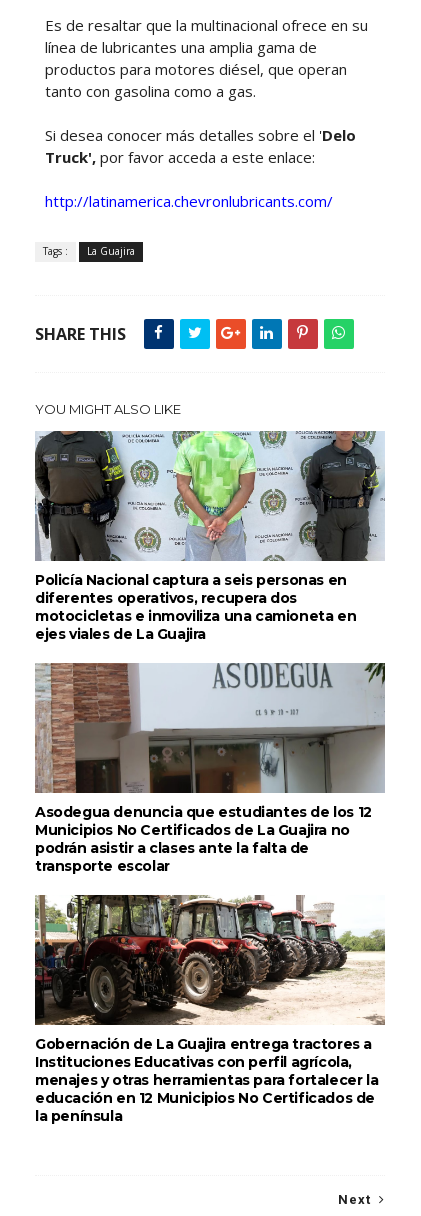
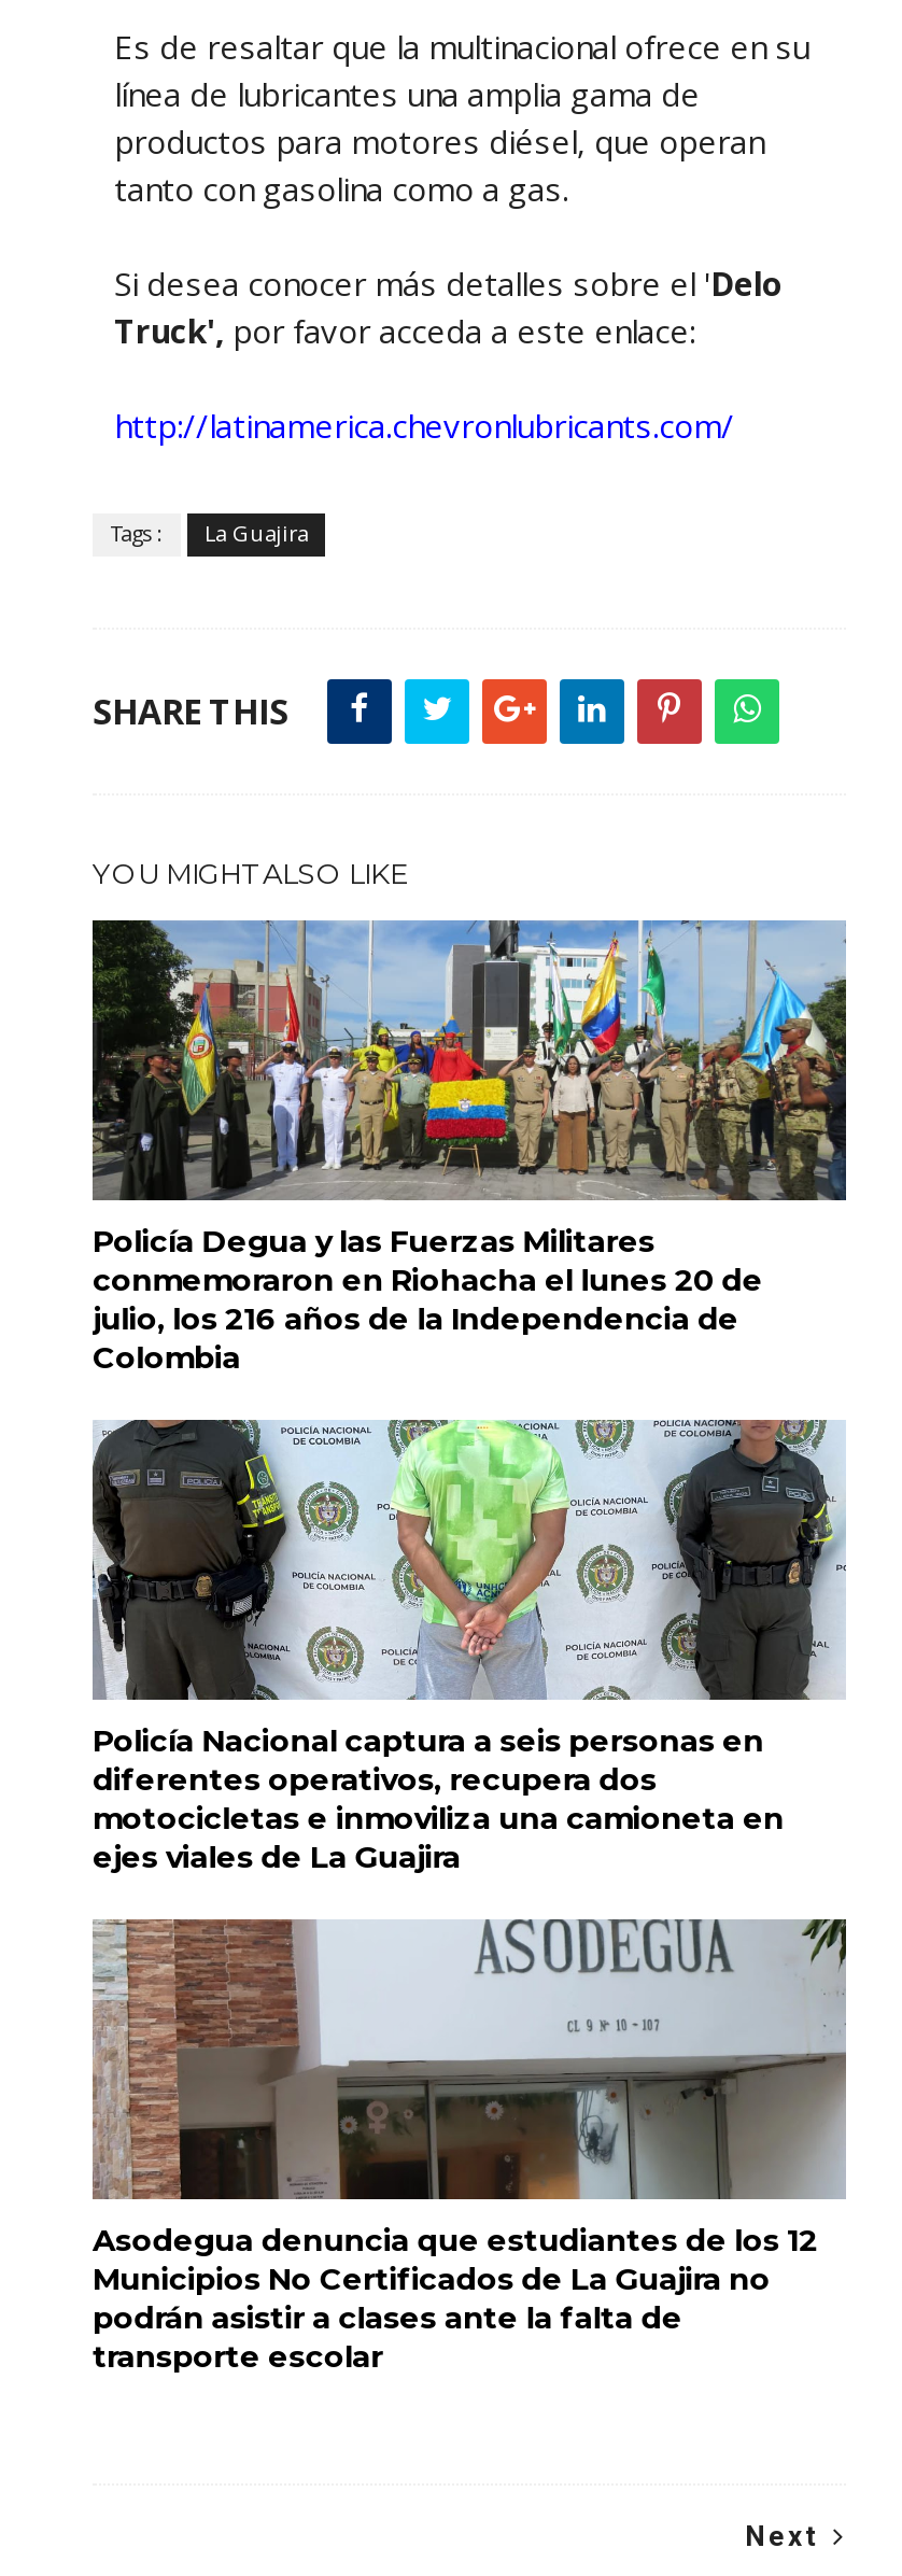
none -> [90,918,848,1377] [image] | Policía Degua y las Fuerzas Militares | conmemoraron en Riohacha el lunes 20 de | julio, los 216 años de la Independencia de | Colombia
moved [33,429,386,875] -> [88,1416,848,2376]: [image] | Policía Nacional captura a seis personas en | diferentes operativos, recupera dos | ... | podrán asistir a clases ante la falta de | transporte escolar
[34,894,385,1125] [image] | Gobernación de La Guajira entrega tractores a | Instituciones Educativas con perfil agrícola, | menajes y otras herramientas para fortalecer la | educación en 12 Municipios No Certificados de | la península -> none

